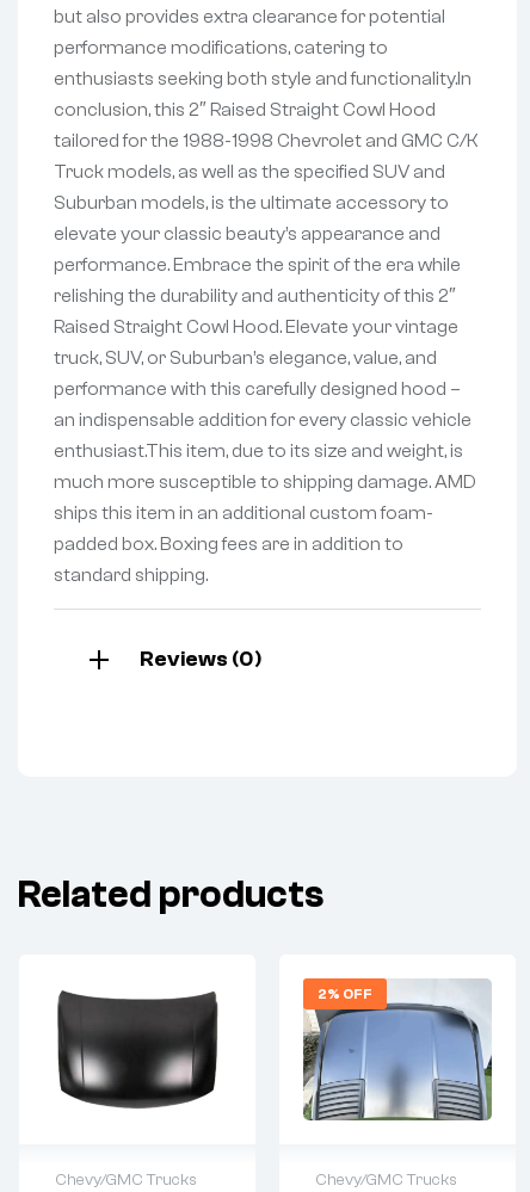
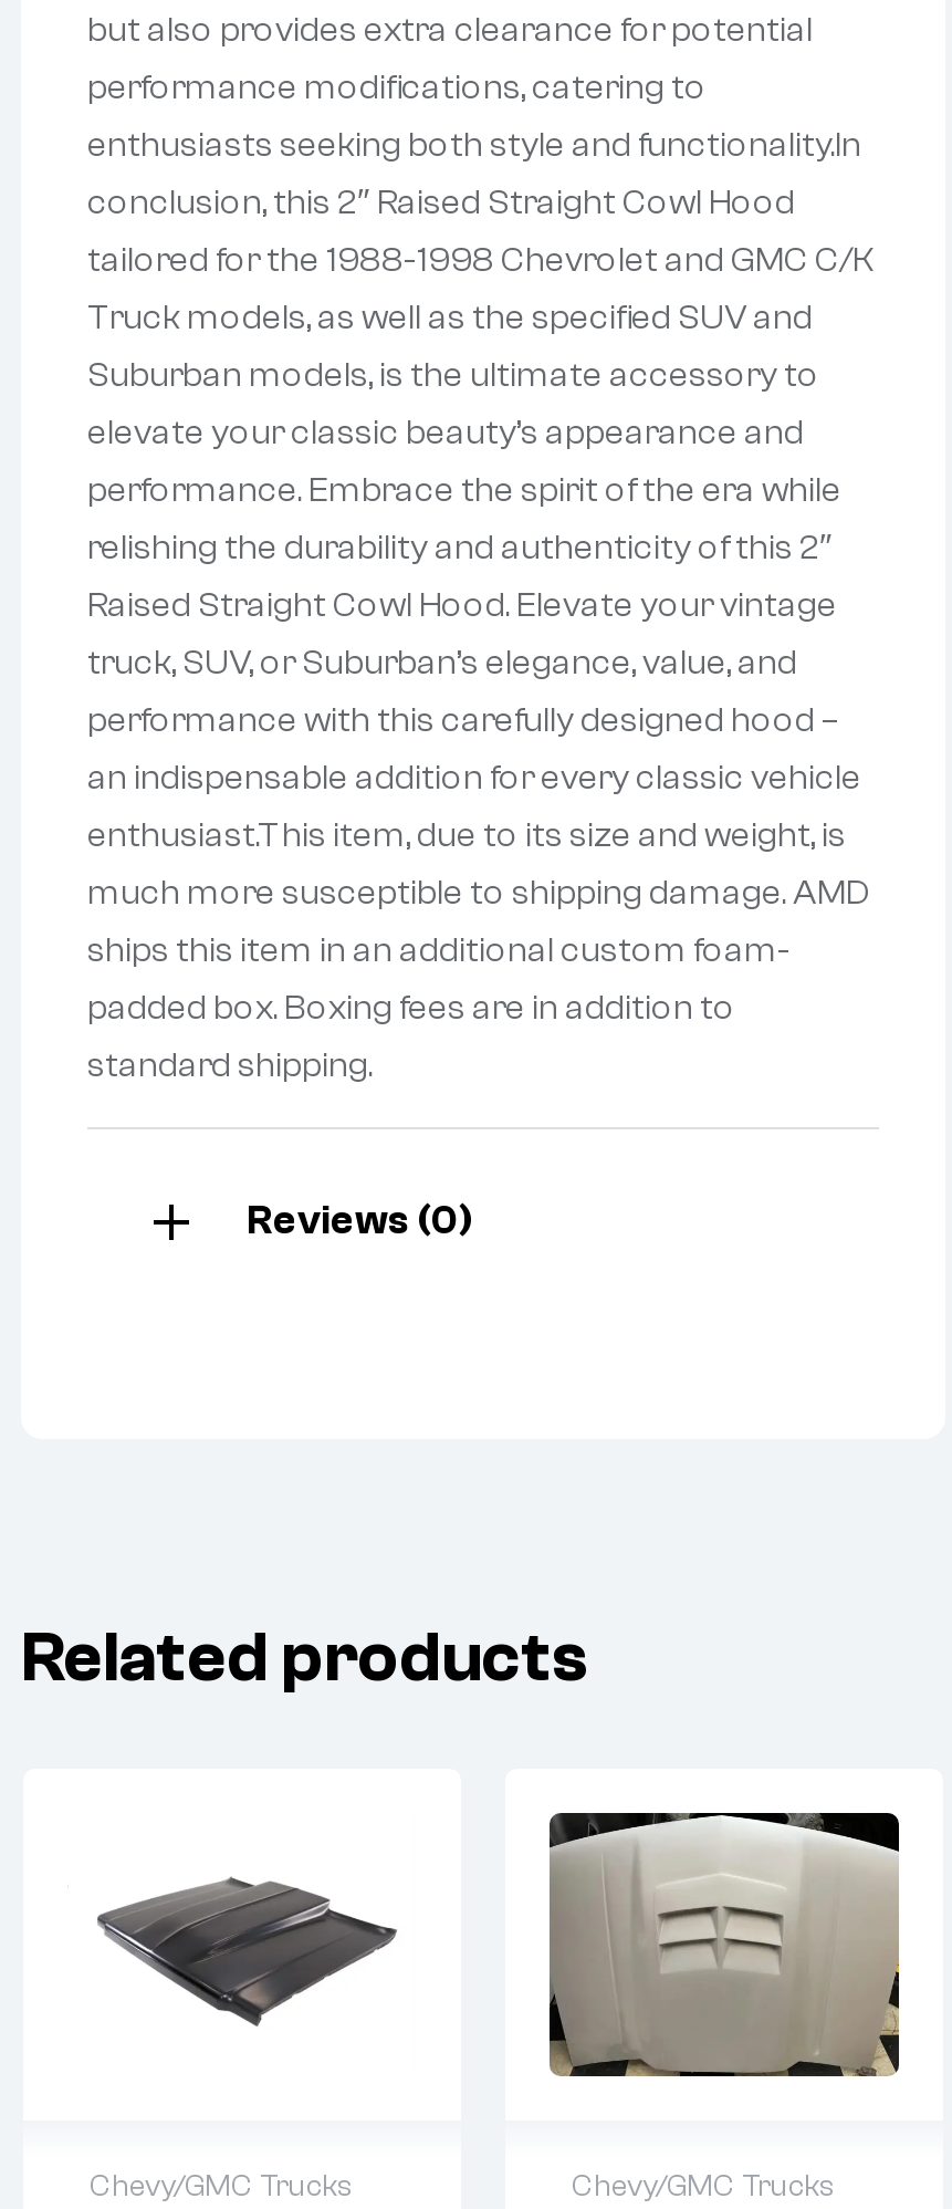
[302,978,493,1122] [image] -> [547,1811,901,2078] [image]
[56,989,220,1110] [image] -> [94,1837,399,2054] [image]
[318,986,372,1003] 2% OFF -> none

